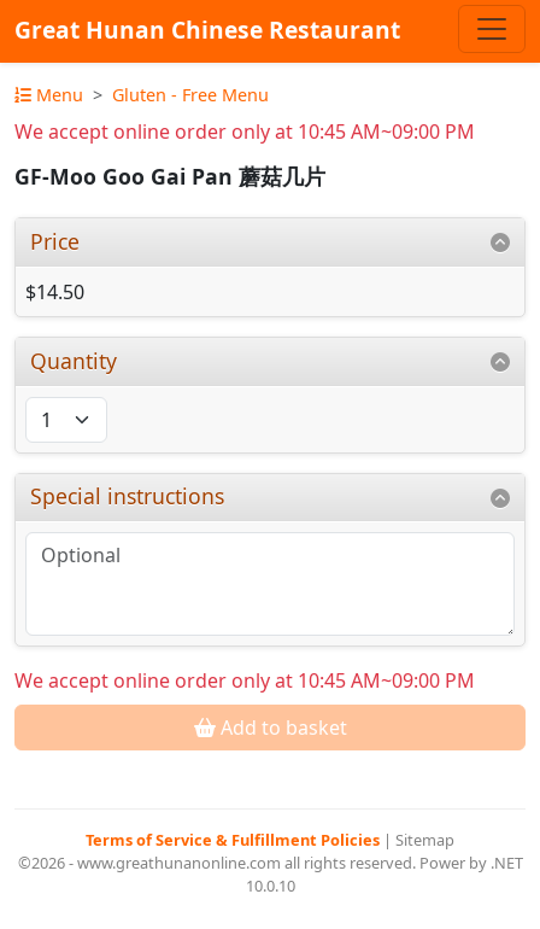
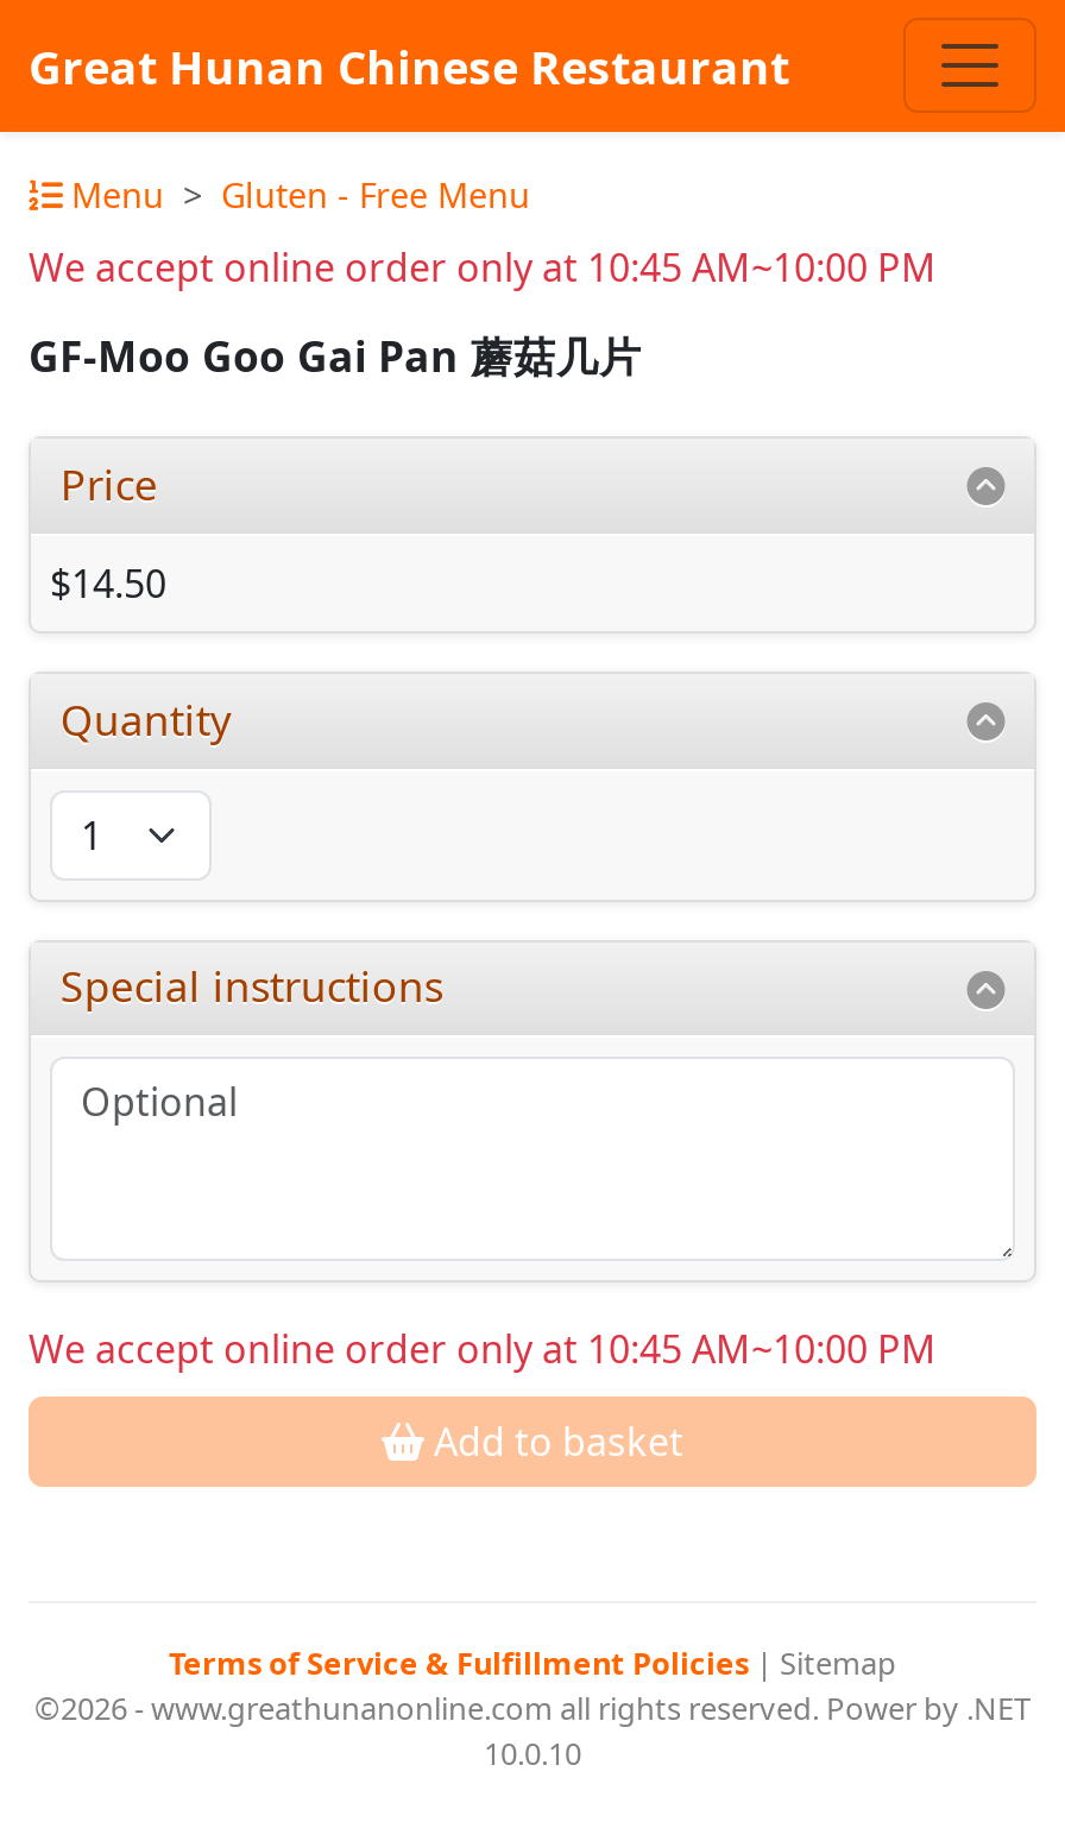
[14,118,475,145] We accept online order only at 10:45 AM~09:00 PM -> [29,241,937,294] We accept online order only at 10:45 AM~10:00 PM
[14,667,475,694] We accept online order only at 10:45 AM~09:00 PM -> [29,1323,937,1376] We accept online order only at 10:45 AM~10:00 PM

